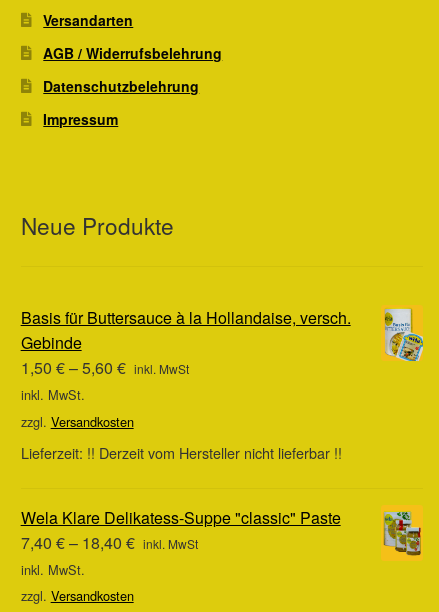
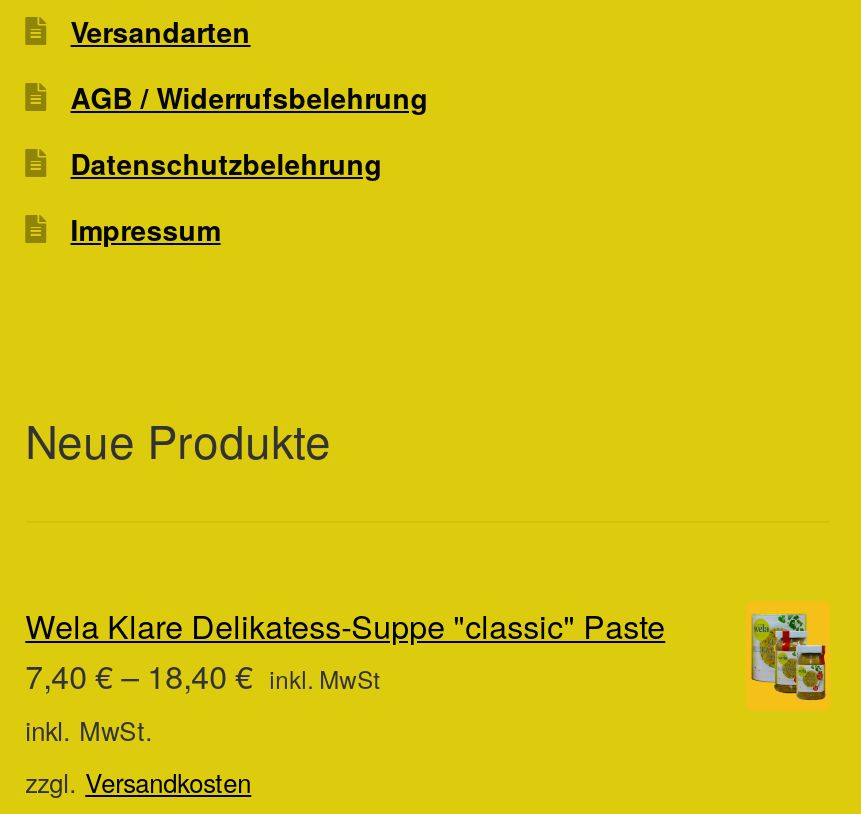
[21,306,424,463] [image] | Basis für Buttersauce à la Hollandaise, versch. | Gebinde | 1,50 €– 5,60 € inkl. MwSt | inkl. MwSt. | zzgl. Versandkosten | Lieferzeit:!! Derzeit vom Hersteller nicht lieferbar !! -> none

